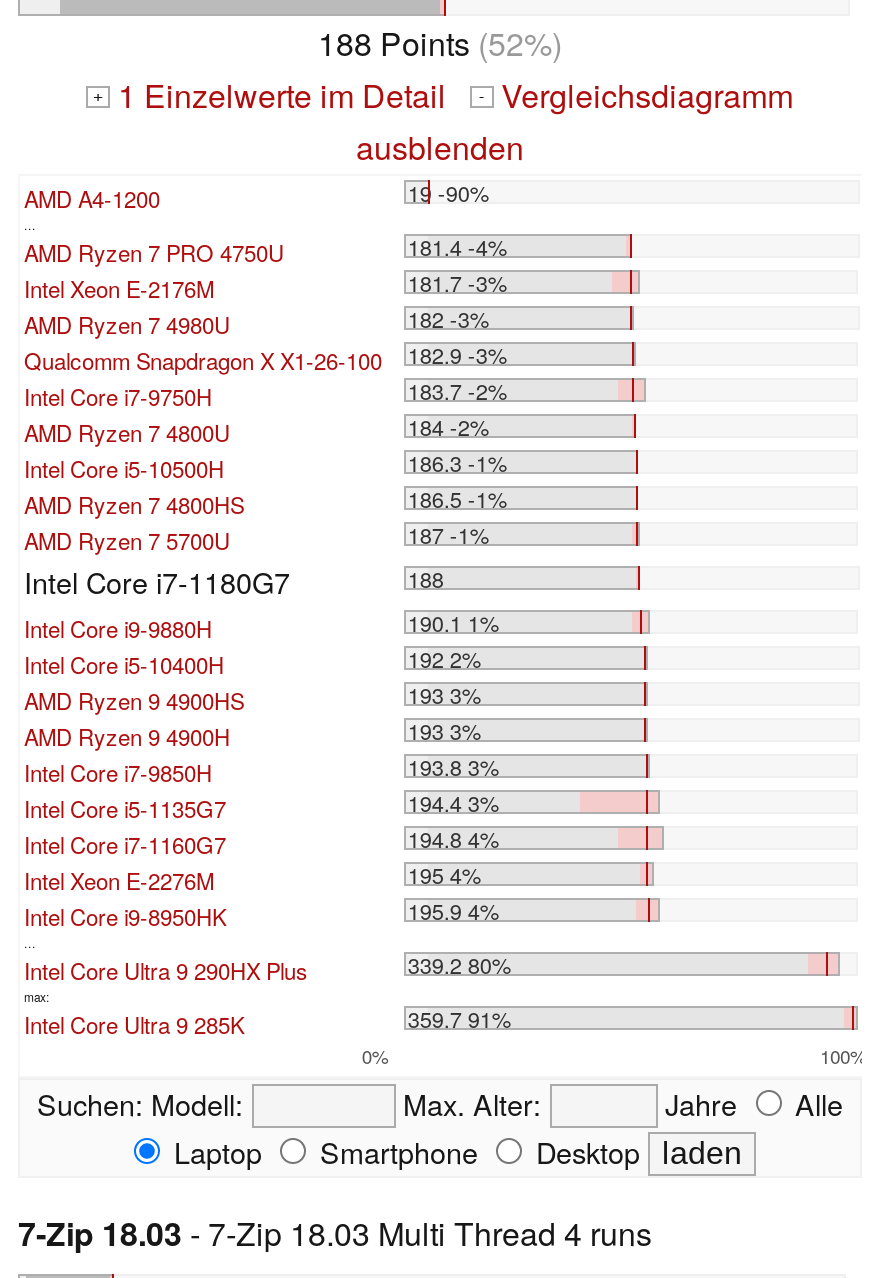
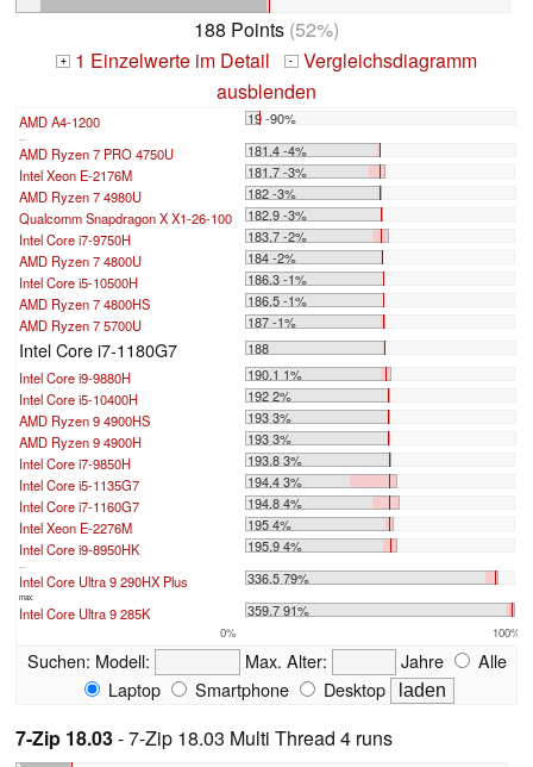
[408,947,512,979] 339.2 80% -> [247,568,309,587] 336.5 79%

